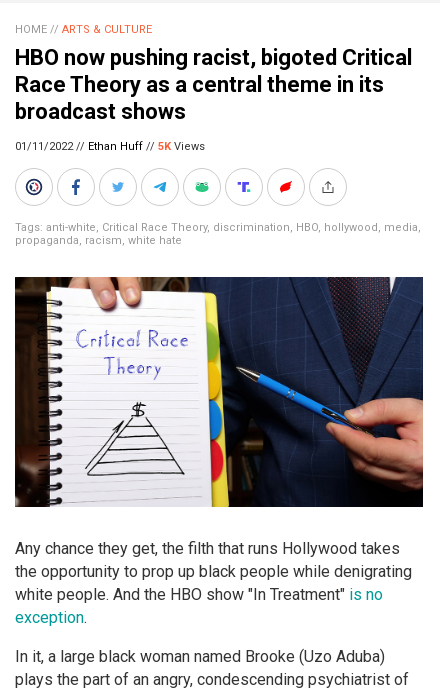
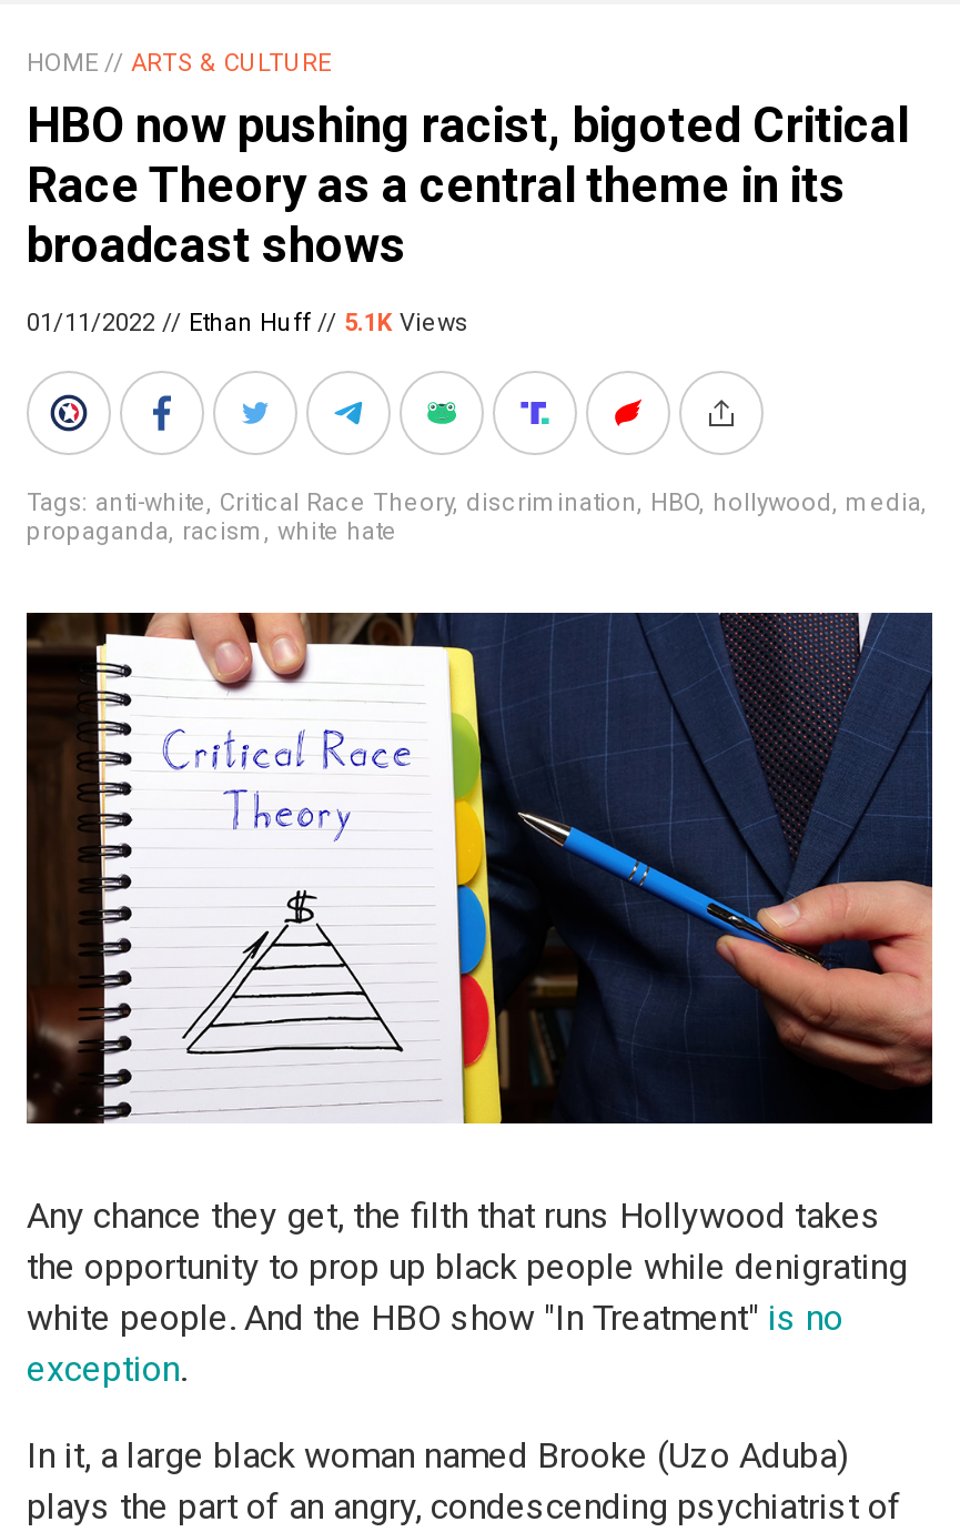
[15,140,205,153] 01/11/2022 // Ethan Huff // 5K Views -> [27,309,468,337] 01/11/2022 // Ethan Huff // 5.1K Views

